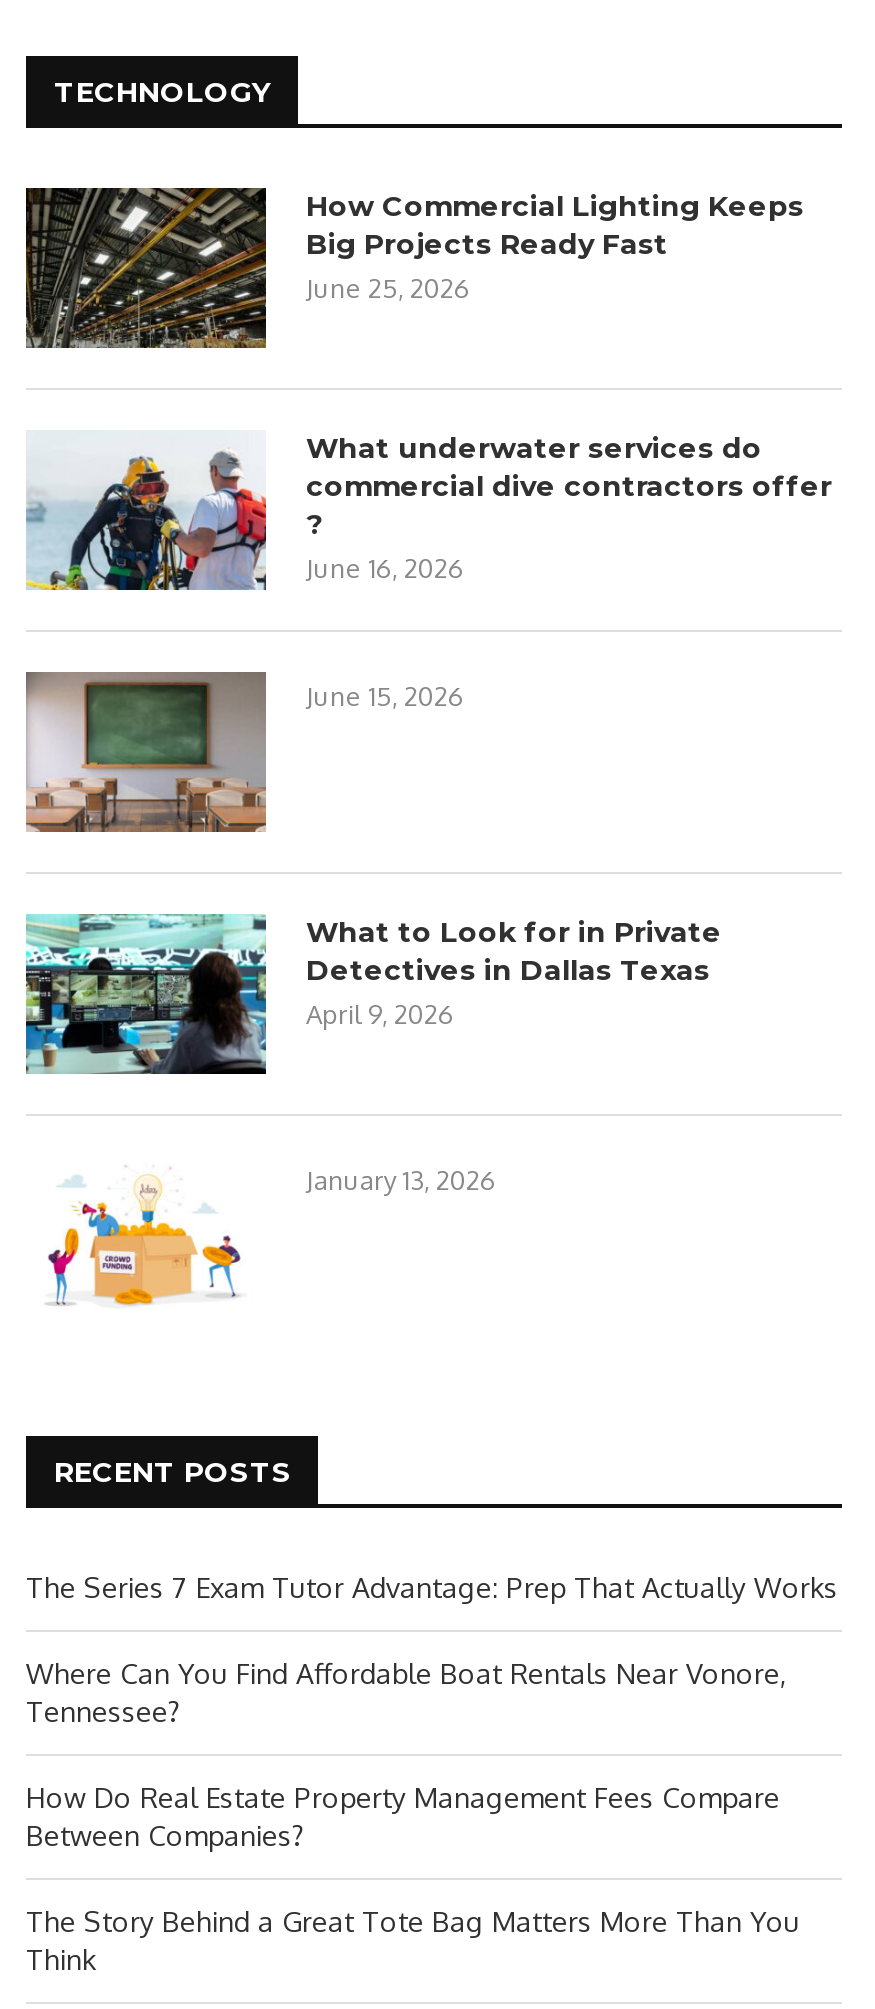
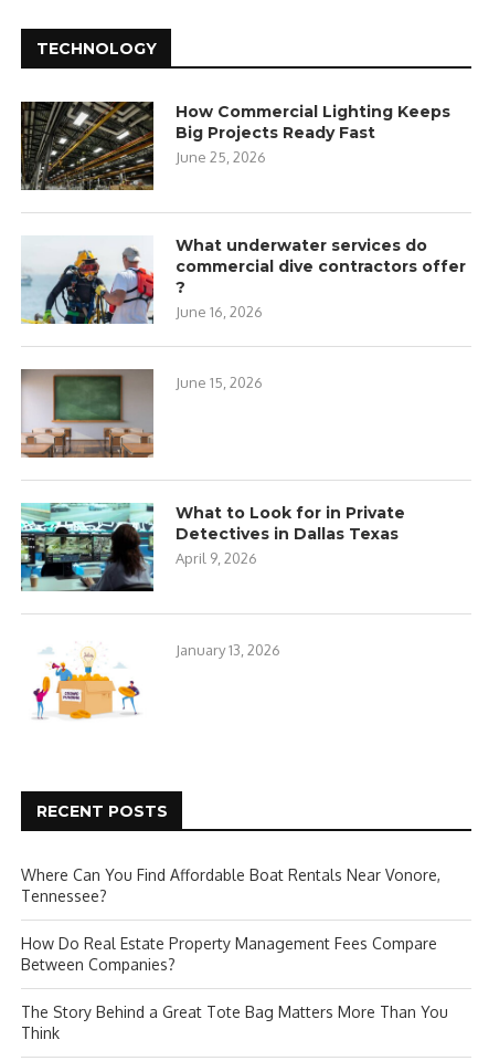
[26,1569,838,1603] The Series 7 Exam Tutor Advantage: Prep That Actually Works -> none

